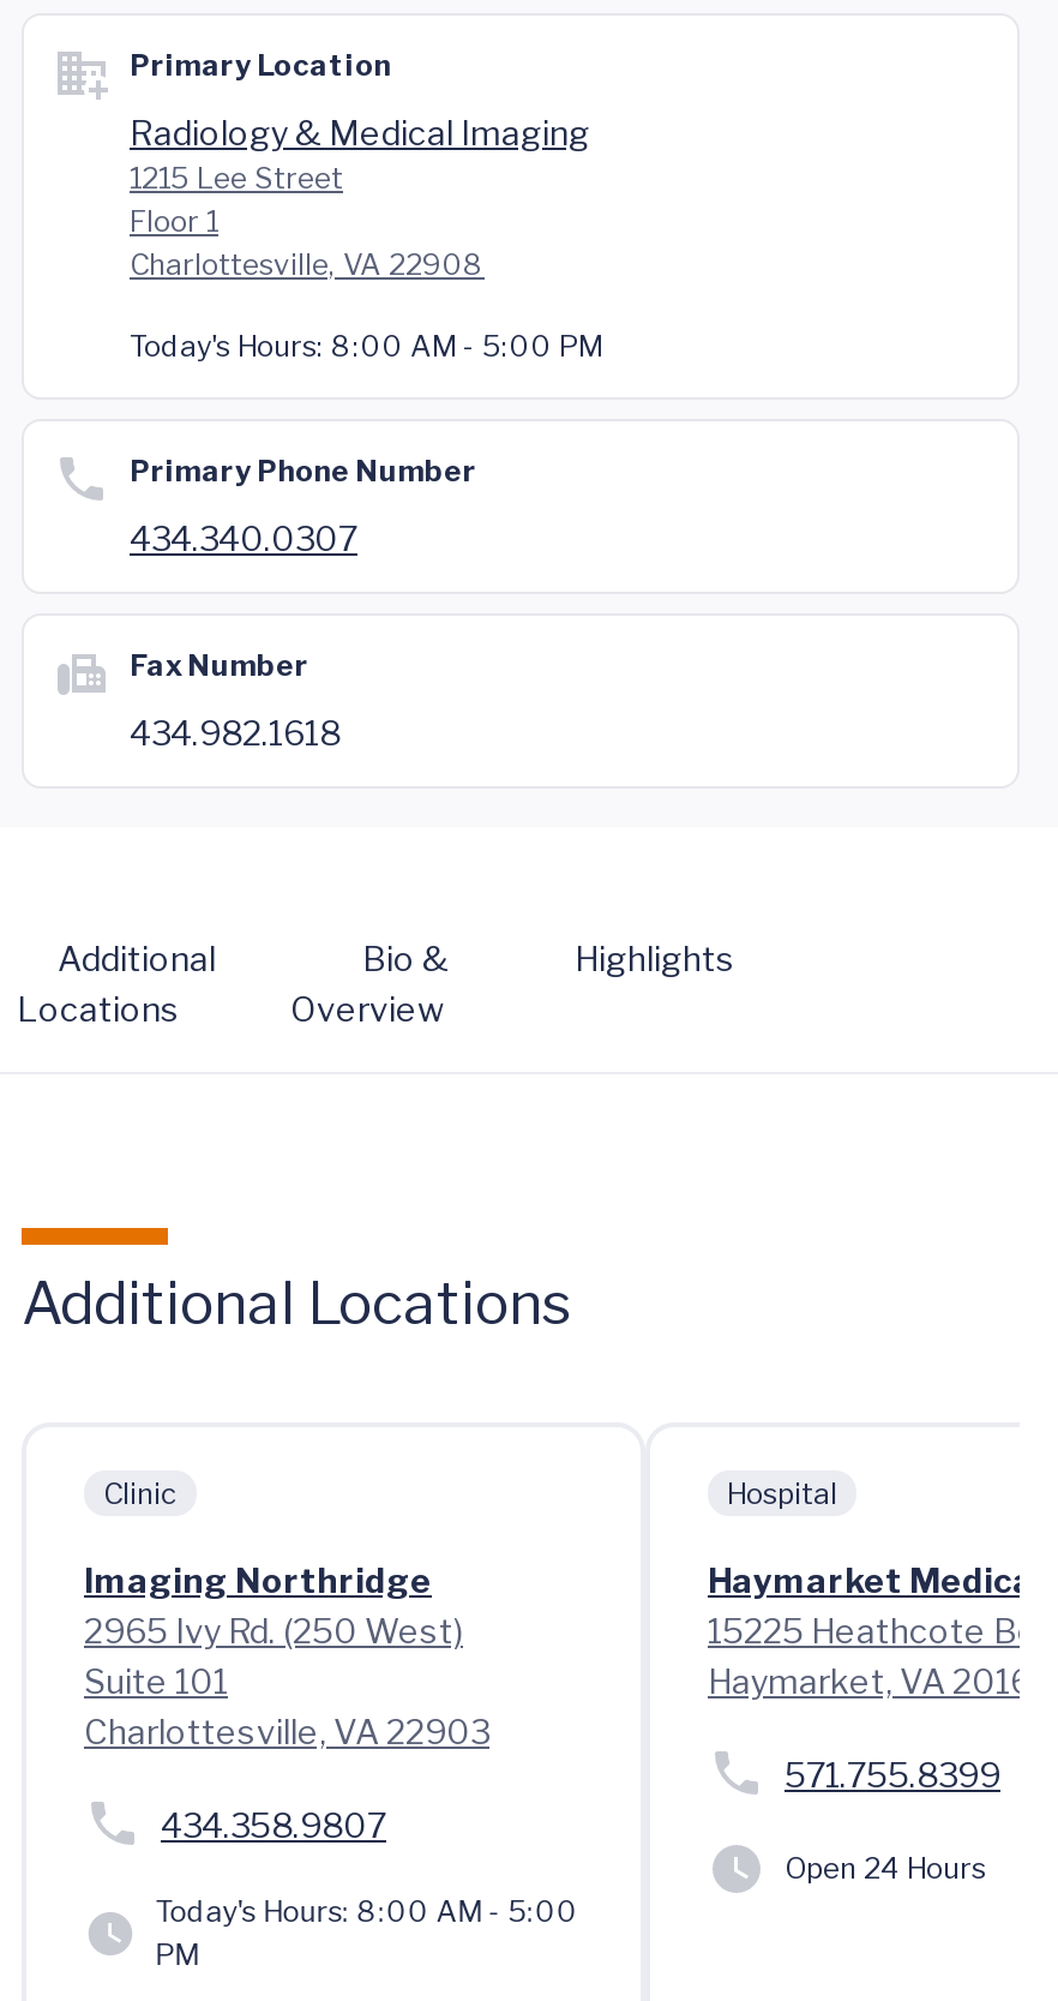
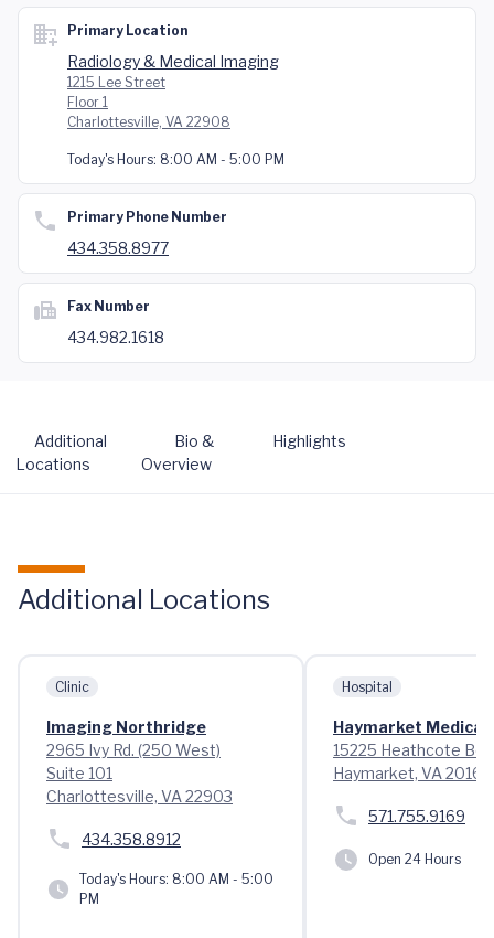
[130,517,357,558] 434.340.0307 -> [67,238,169,257] 434.358.8977
[785,1753,1000,1793] 571.755.8399 -> [368,806,465,825] 571.755.9169
[161,1803,386,1844] 434.358.9807 -> [82,829,181,848] 434.358.8912

